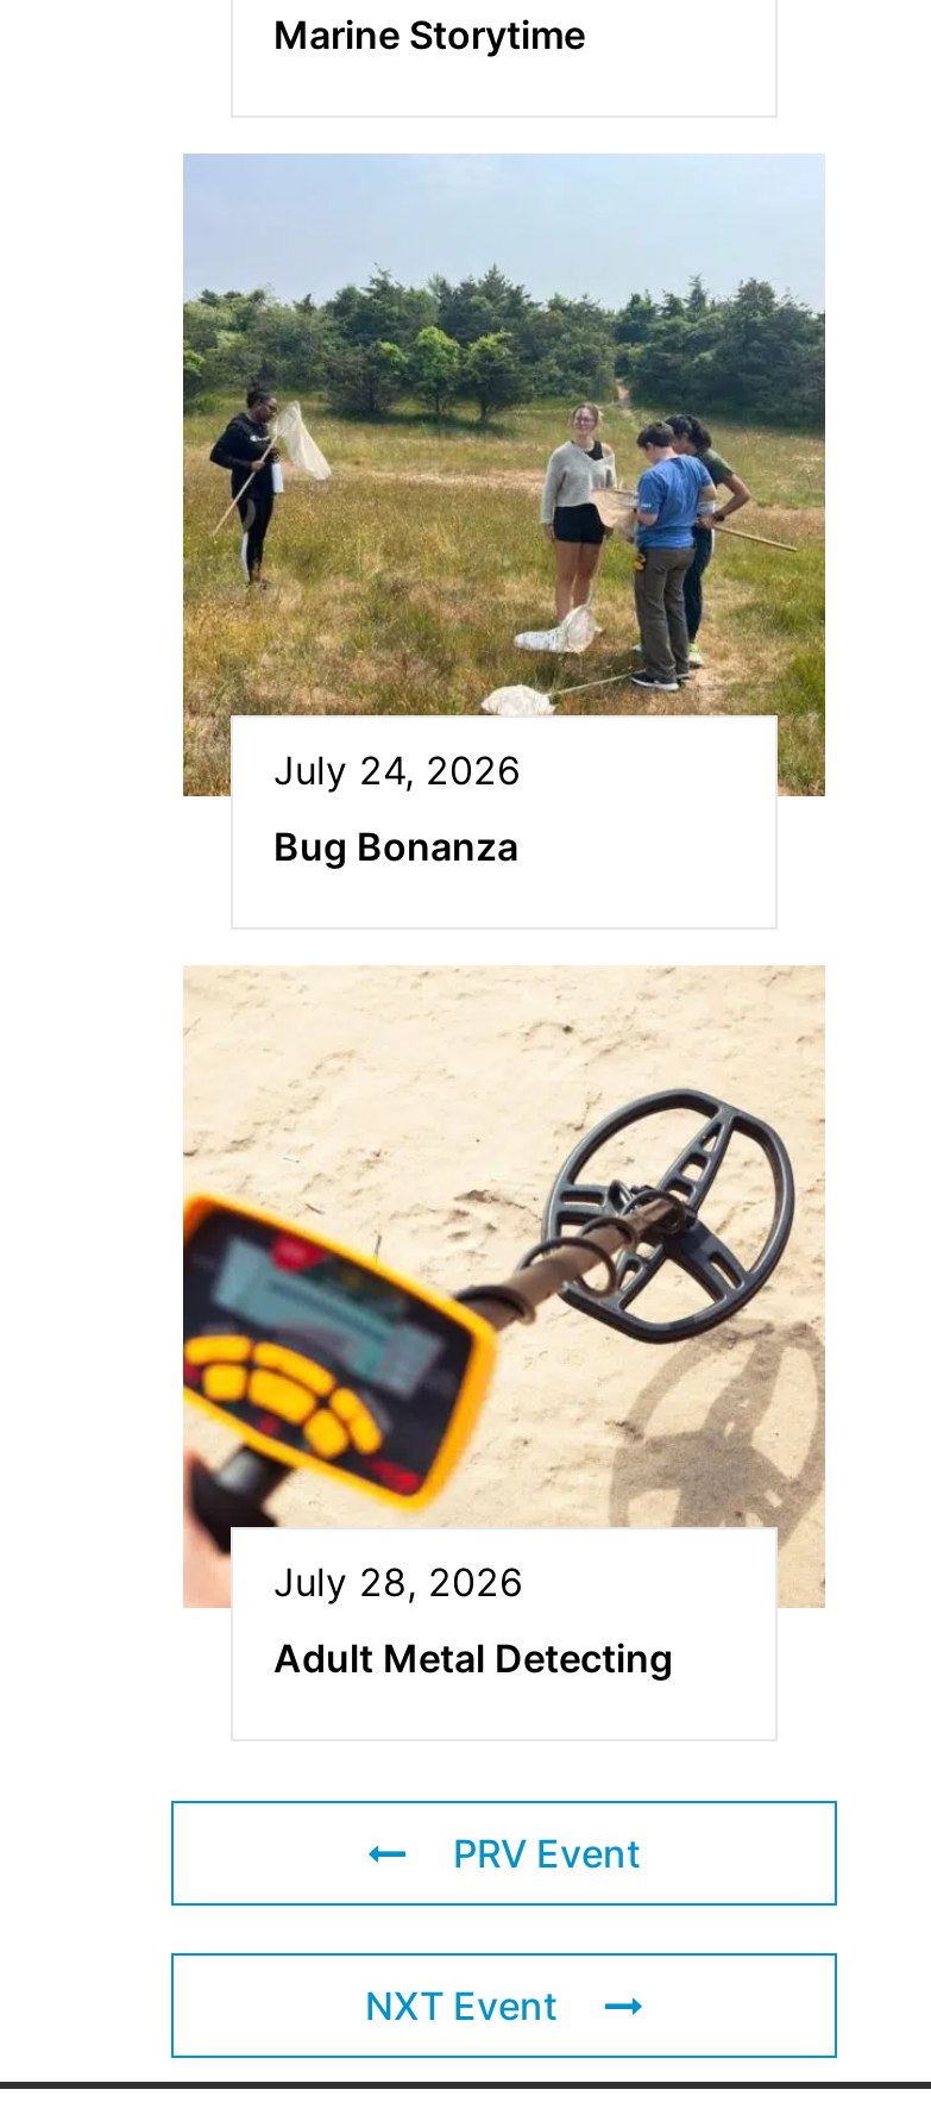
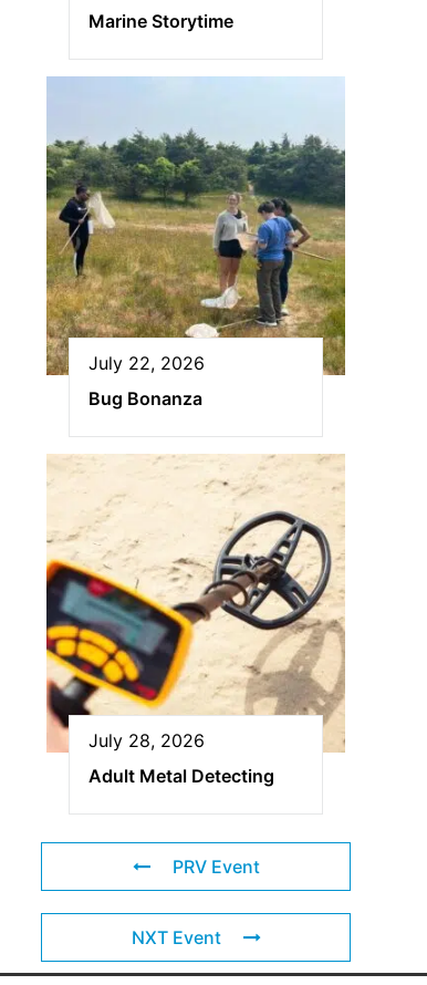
[273,746,521,793] July 24, 2026 -> [88,352,205,374] July 22, 2026

